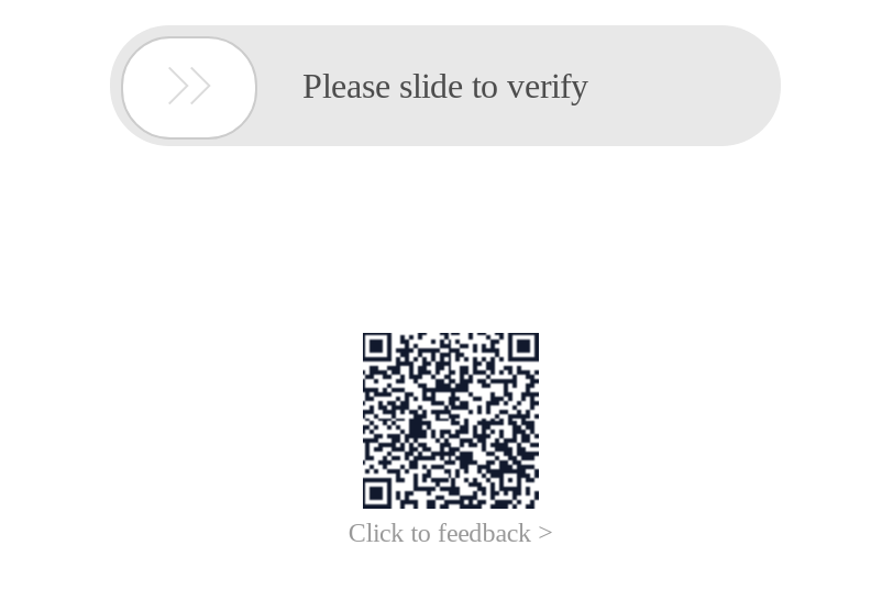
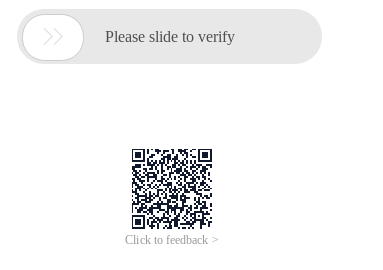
[361,333,541,511] [image] -> [132,148,213,230] [image]

